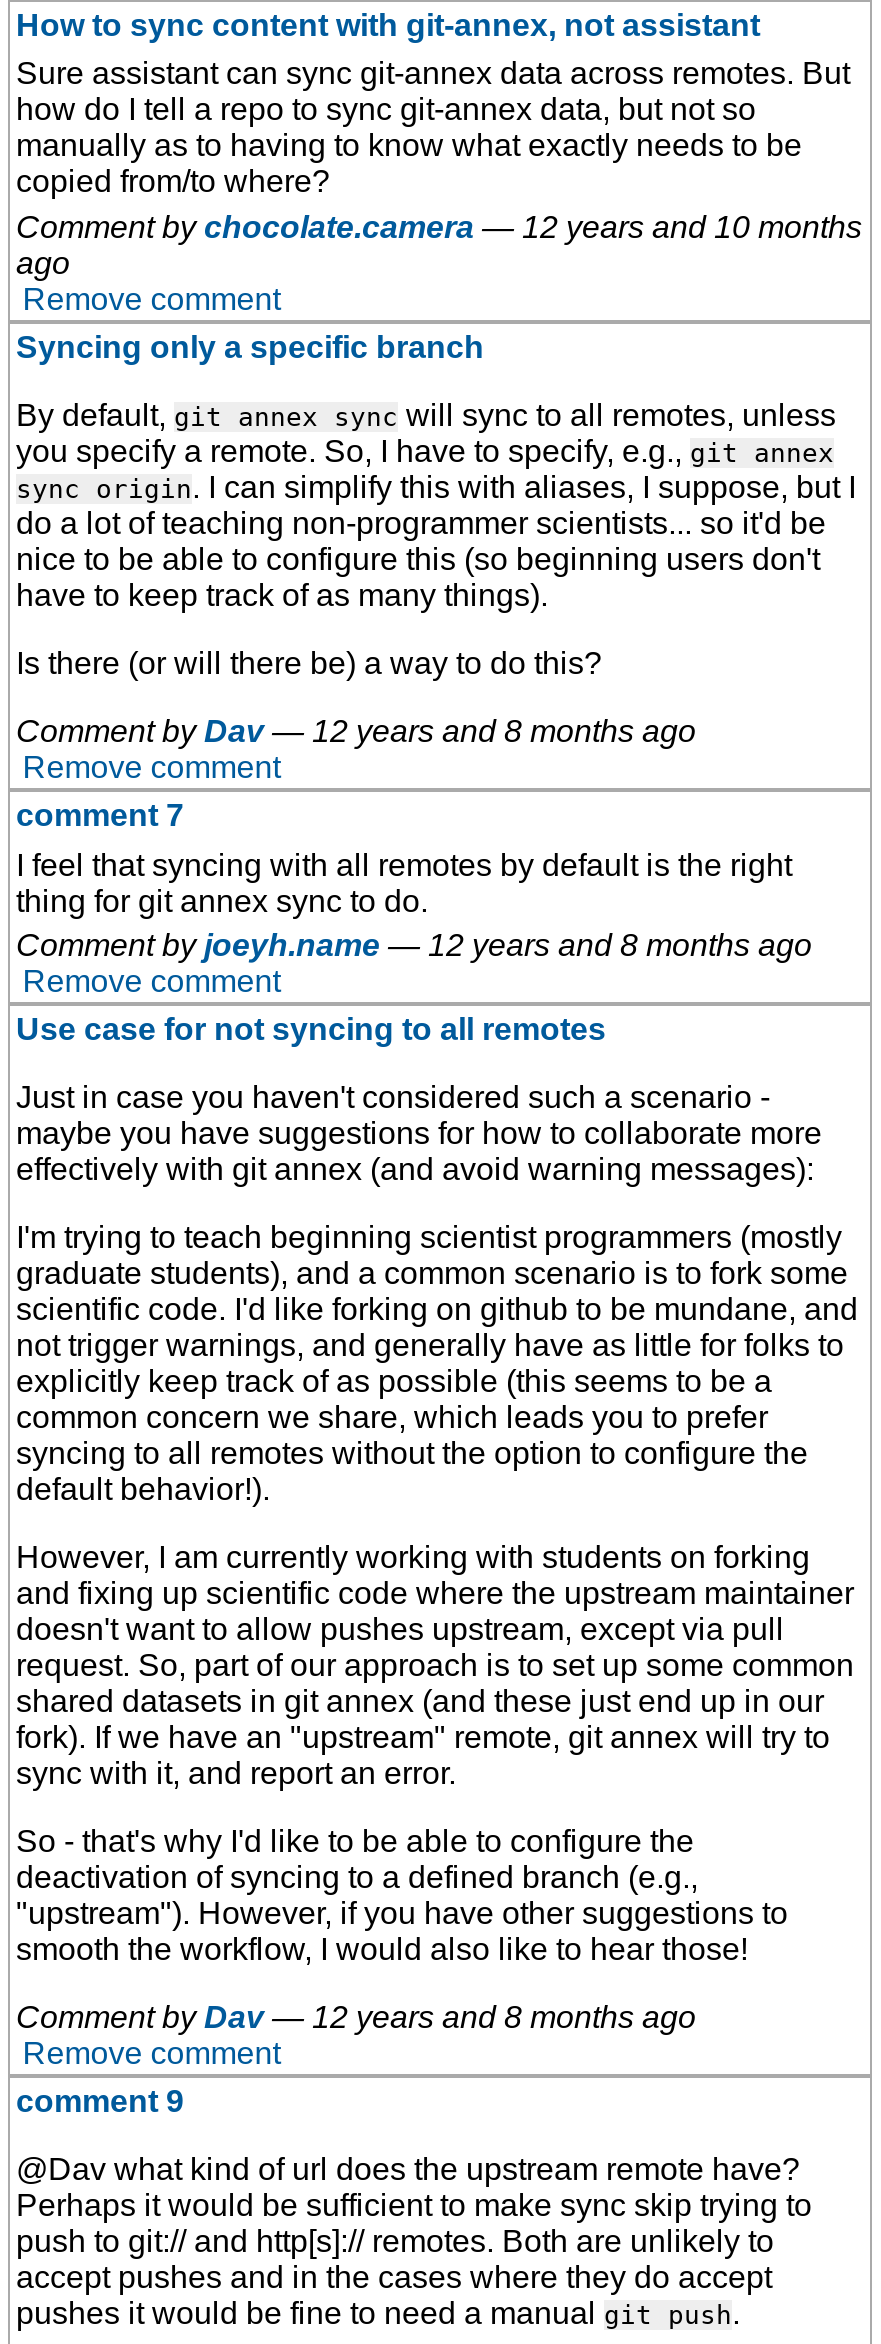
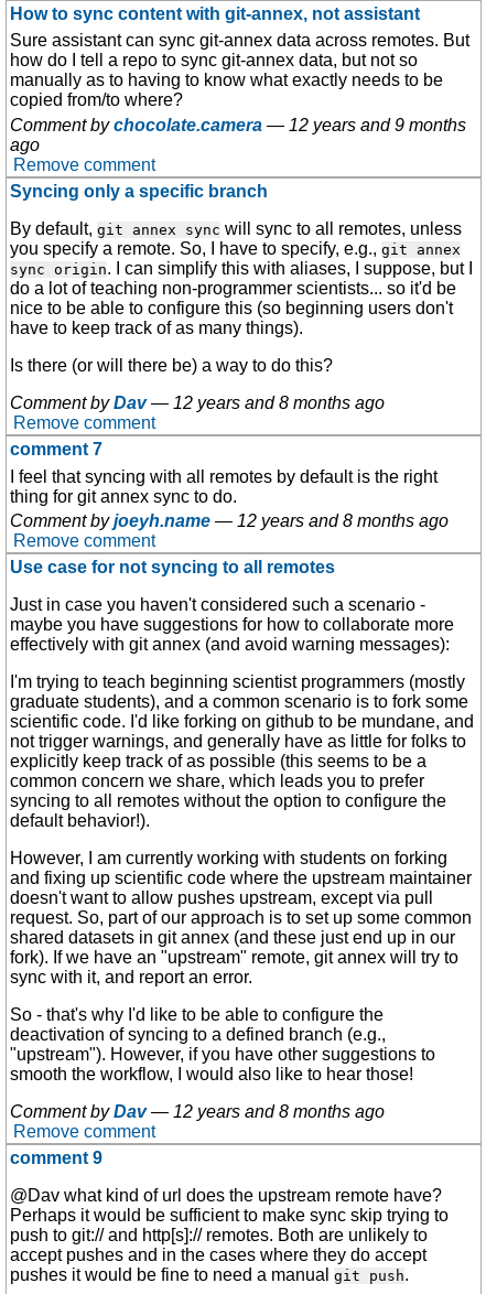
[16,210,862,244] Comment by chocolate.camera — 12 years and 10 months -> [10,116,466,135] Comment by chocolate.camera — 12 years and 9 months

